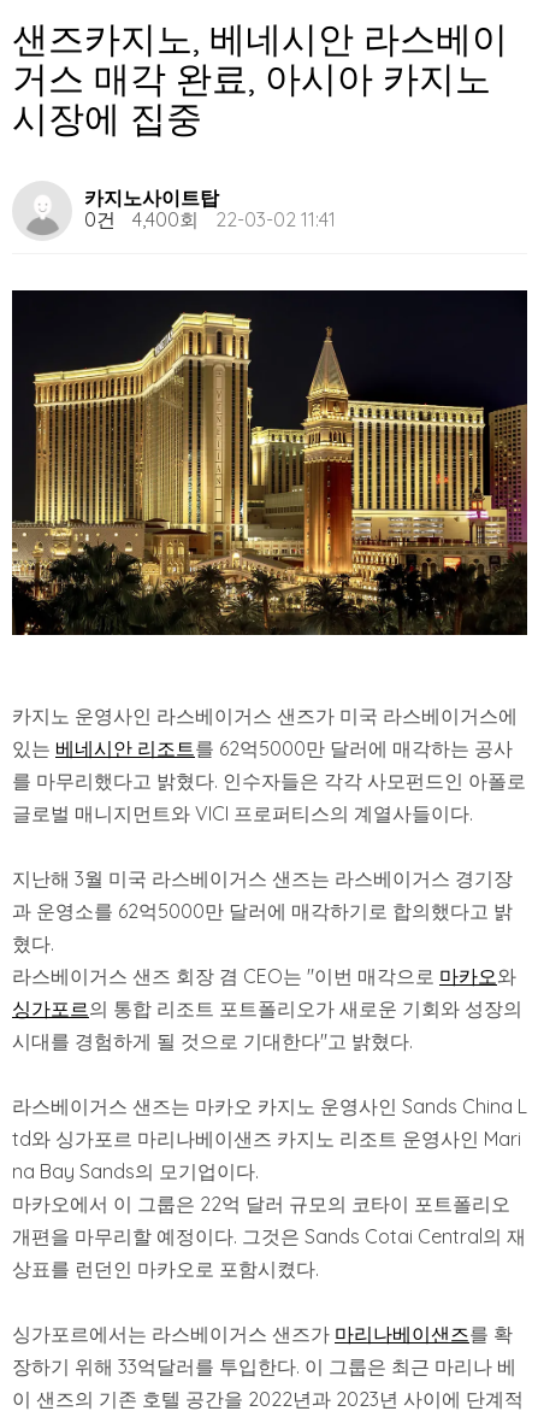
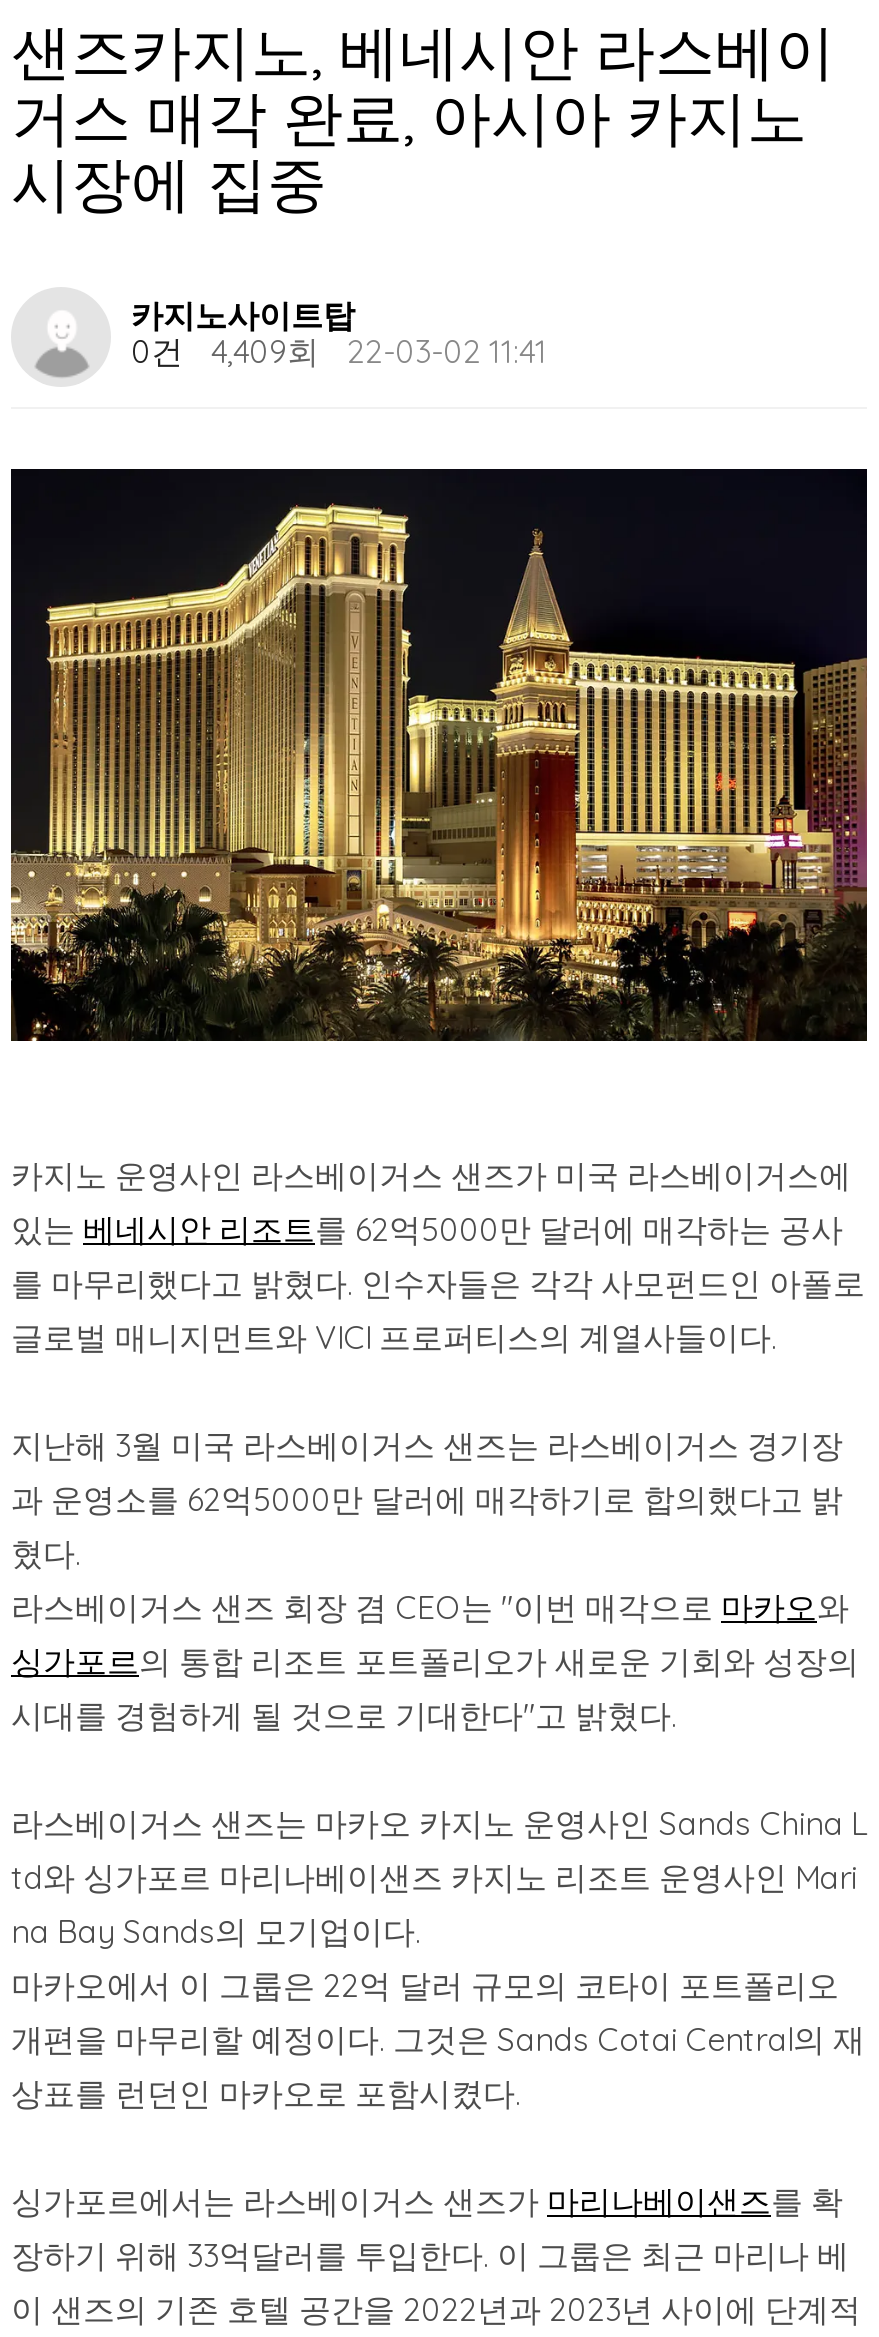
[84,207,336,231] 0건 4,400회 22-03-02 11:41 -> [131,331,547,371] 0건 4,409회 22-03-02 11:41

